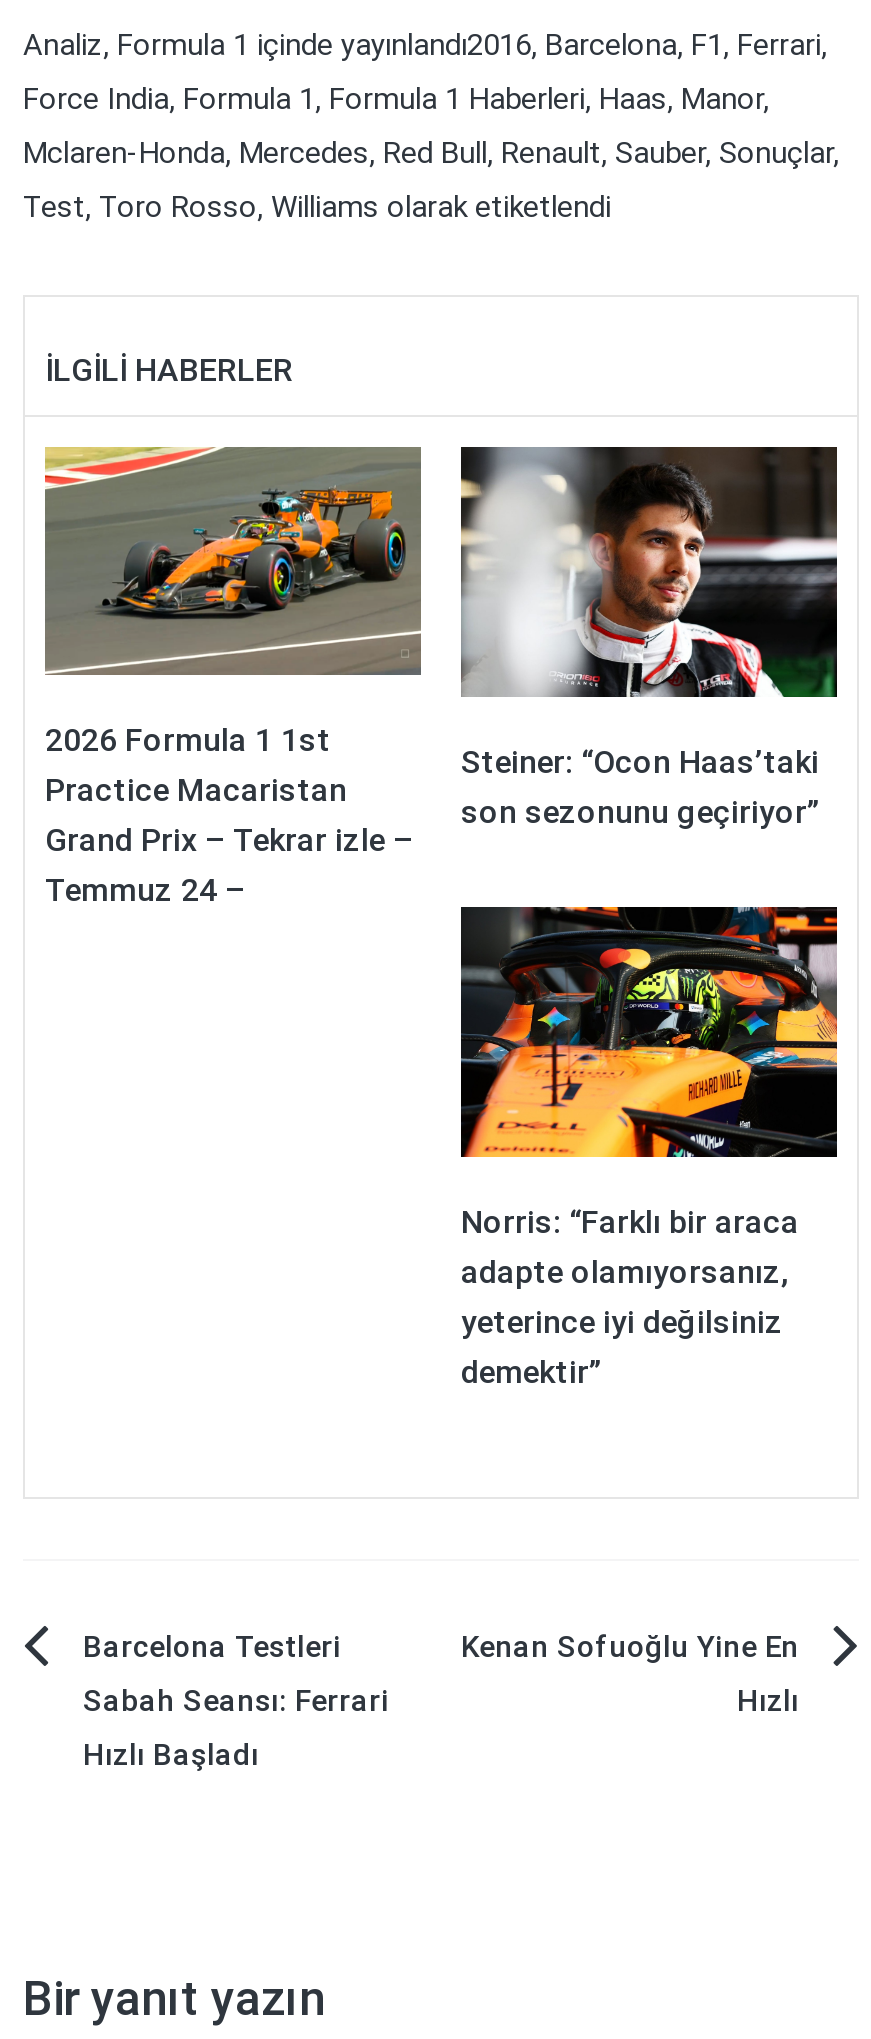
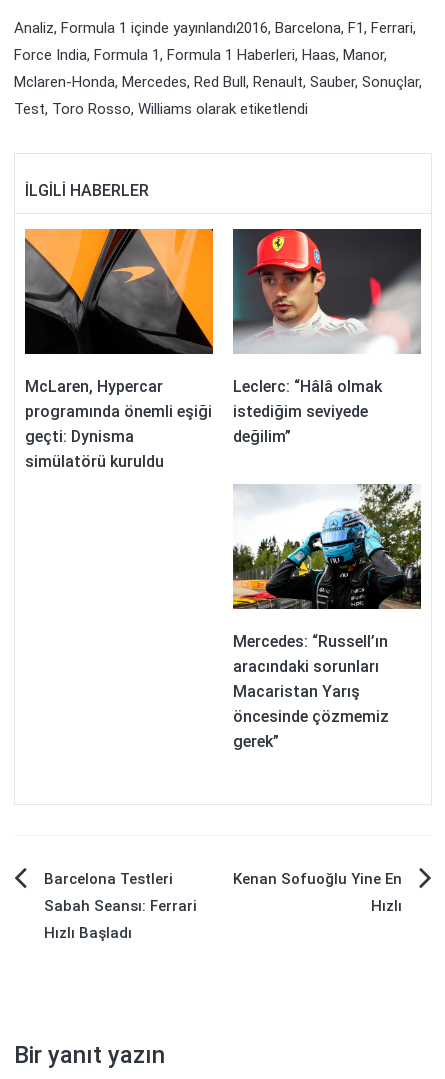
[43,445,423,909] [image] | 2026 Formula 1 1st | Practice Macaristan | Grand Prix – Tekrar izle – | Temmuz 24 – -> [24,228,214,471] [image] | McLaren, Hypercar | programında önemli eşiği | geçti: Dynisma | simülatörü kuruldu
[459,447,837,830] [image] | Steiner: “Ocon Haas’taki | son sezonunu geçiriyor” -> [232,228,421,446] [image] | Leclerc: “Hâlâ olmak | istediğim seviyede | değilim”
[459,905,839,1391] [image] | Norris: “Farklı bir araca | adapte olamıyorsanız, | yeterince iyi değilsiniz | demektir” -> [232,483,422,751] [image] | Mercedes: “Russell’ın | aracındaki sorunları | Macaristan Yarış | öncesinde çözmemiz | gerek”

